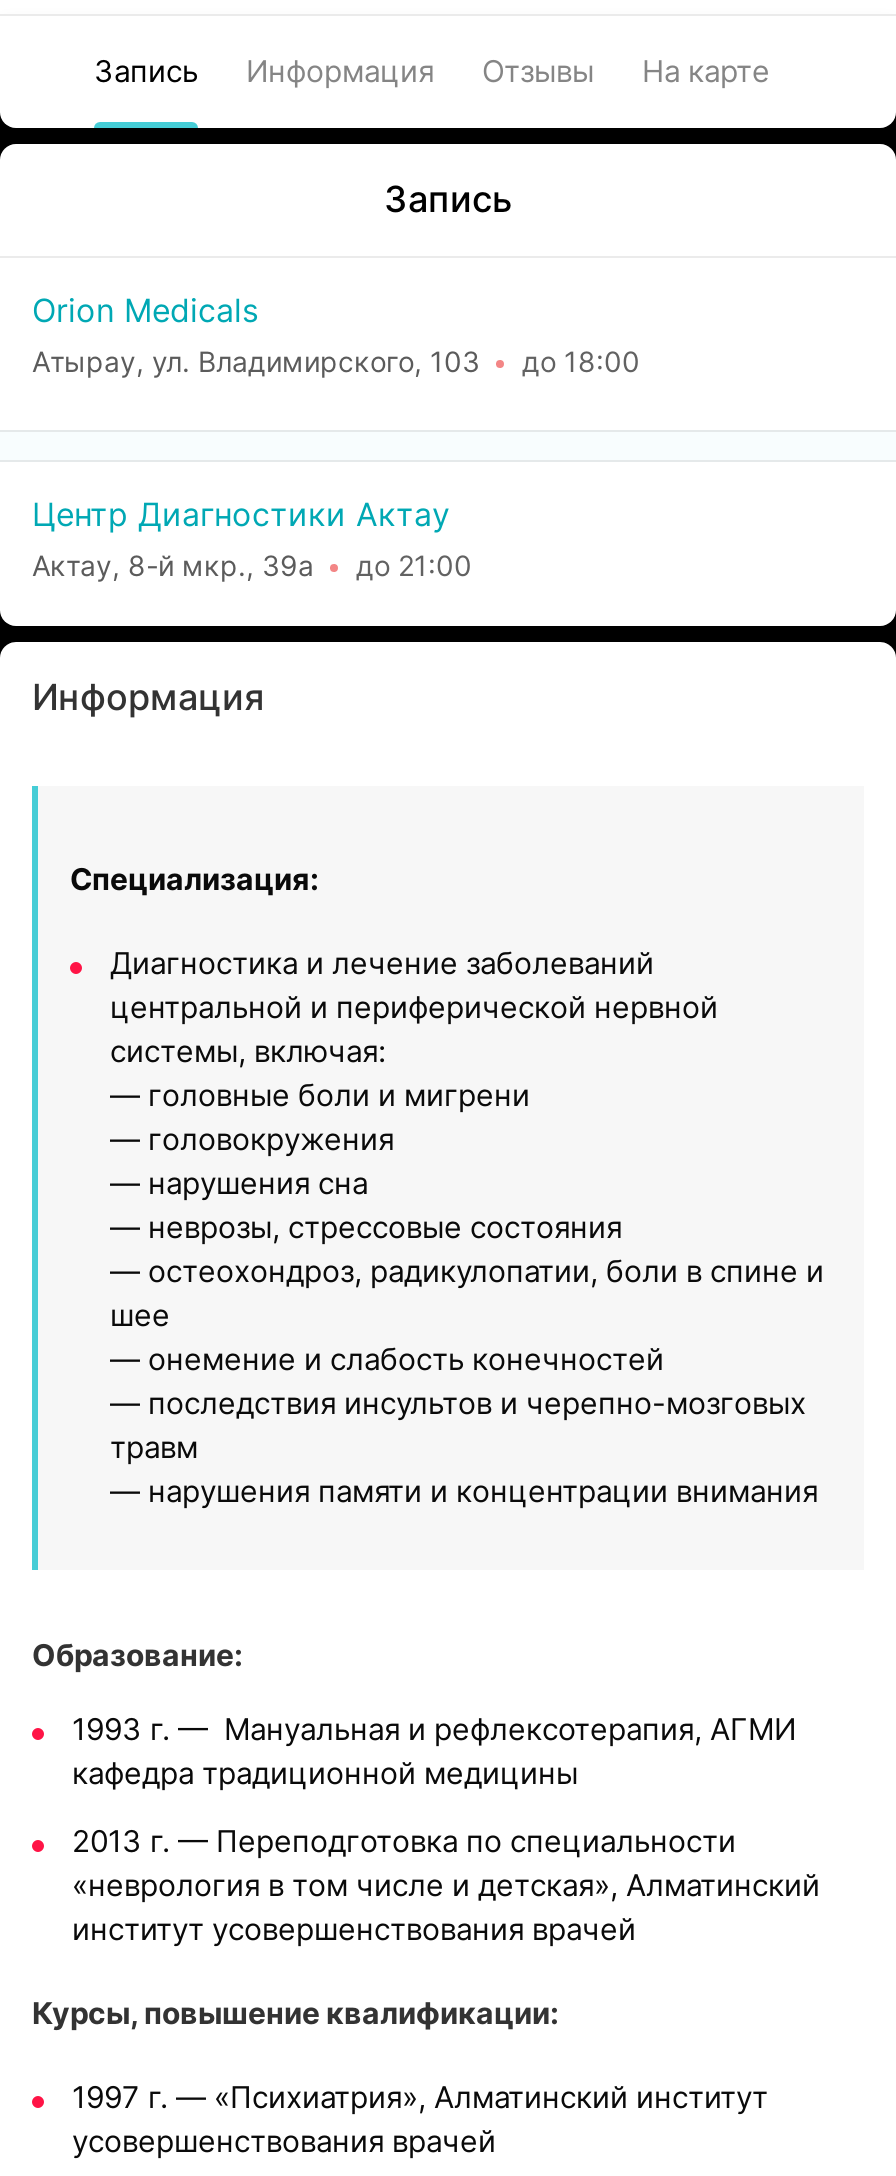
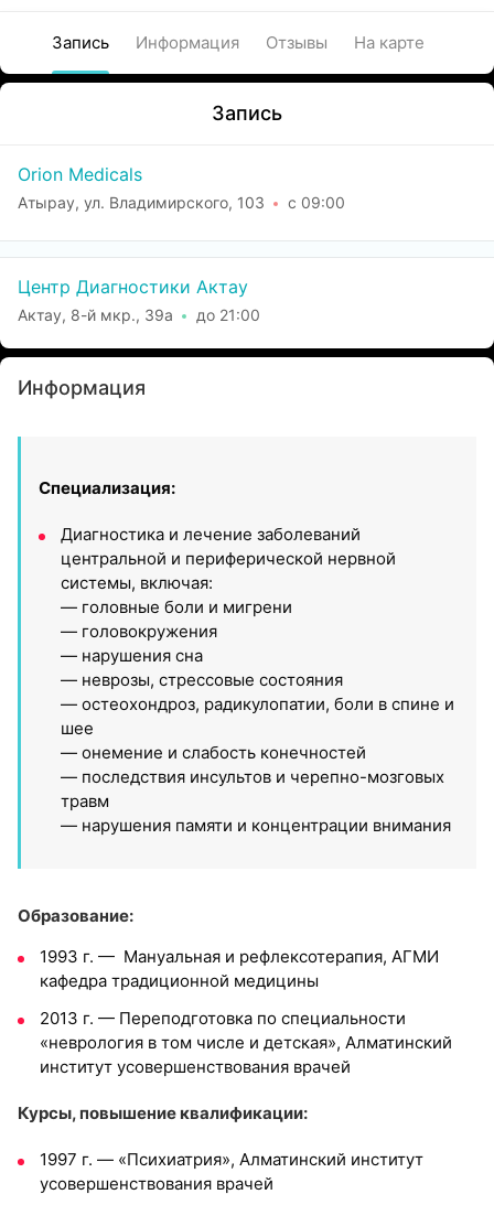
[32,344,640,378] Атырау, ул. Владимирского, 103 до 18:00 -> [18,193,345,212] Атырау, ул. Владимирского, 103 с 09:00

